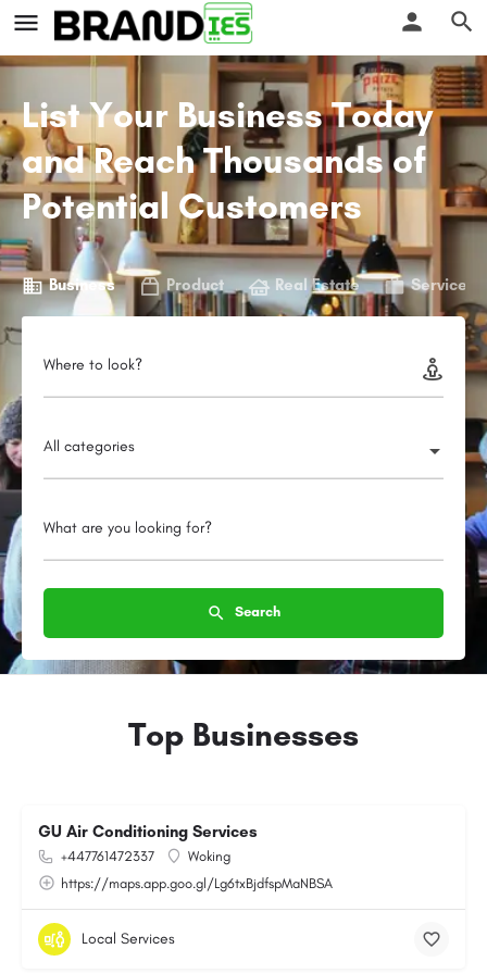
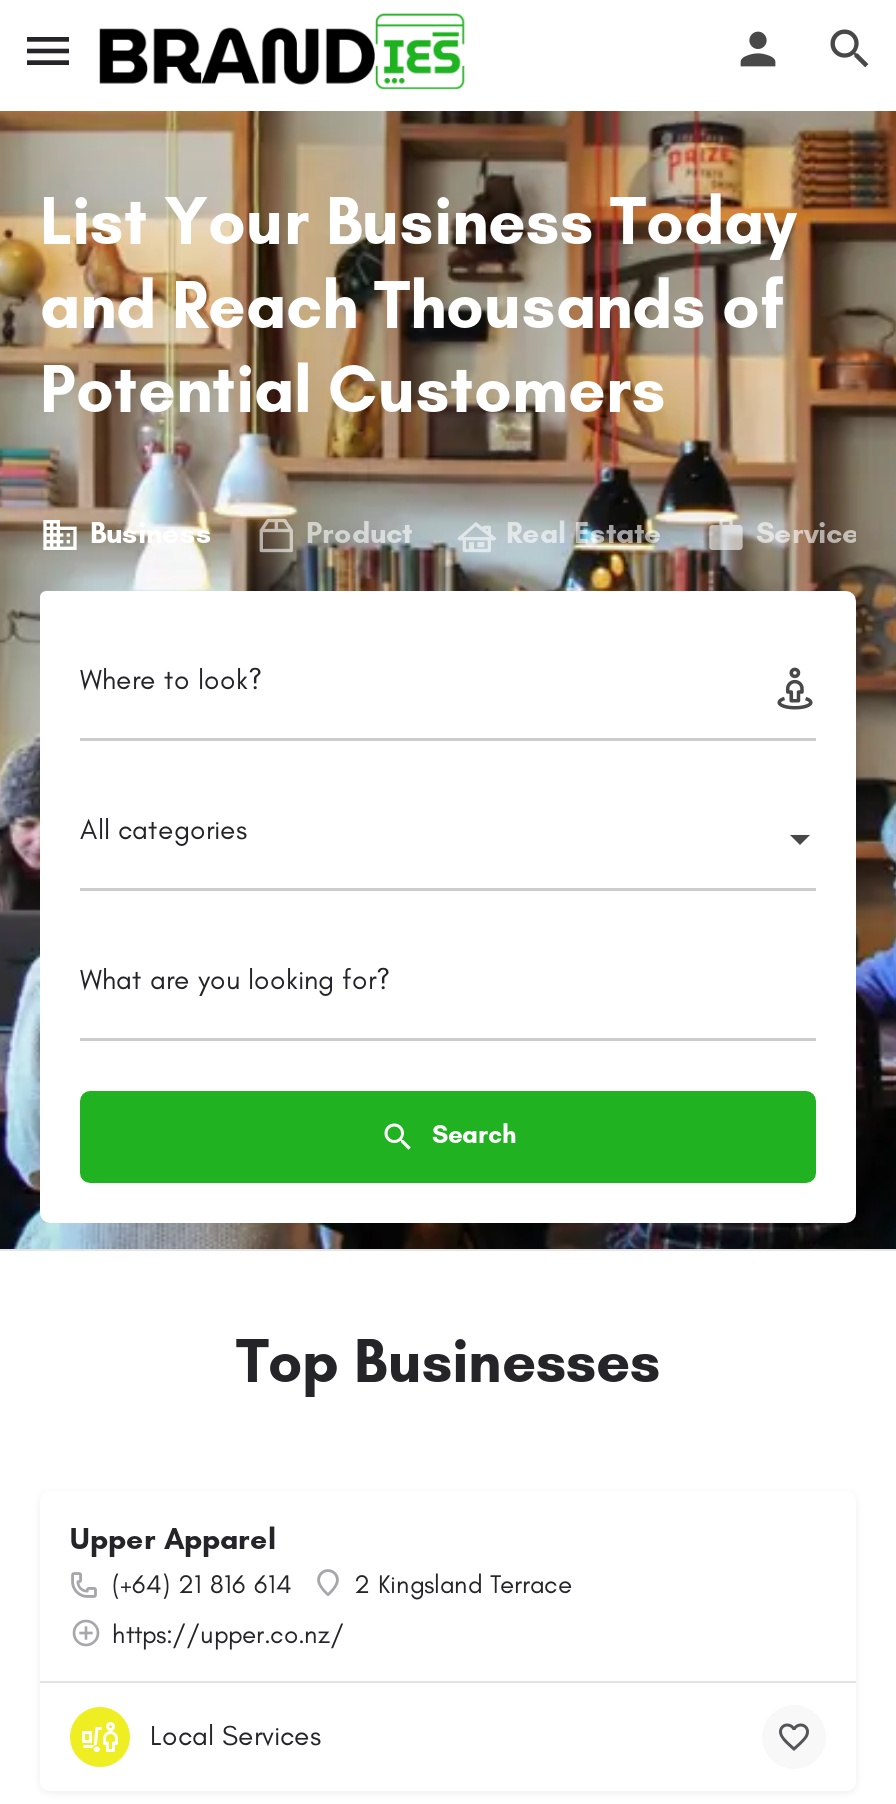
[38,822,258,864] GU Air Conditioning Services | +447761472337 | Woking -> [70,1521,572,1599] Upper Apparel | (+64) 21 816 614 | 2 Kingsland Terrace
[61,875,333,891] https://maps.app.goo.gl/Lg6txBjdfspMaNBSA -> [112,1619,344,1649] https://upper.co.nz/

